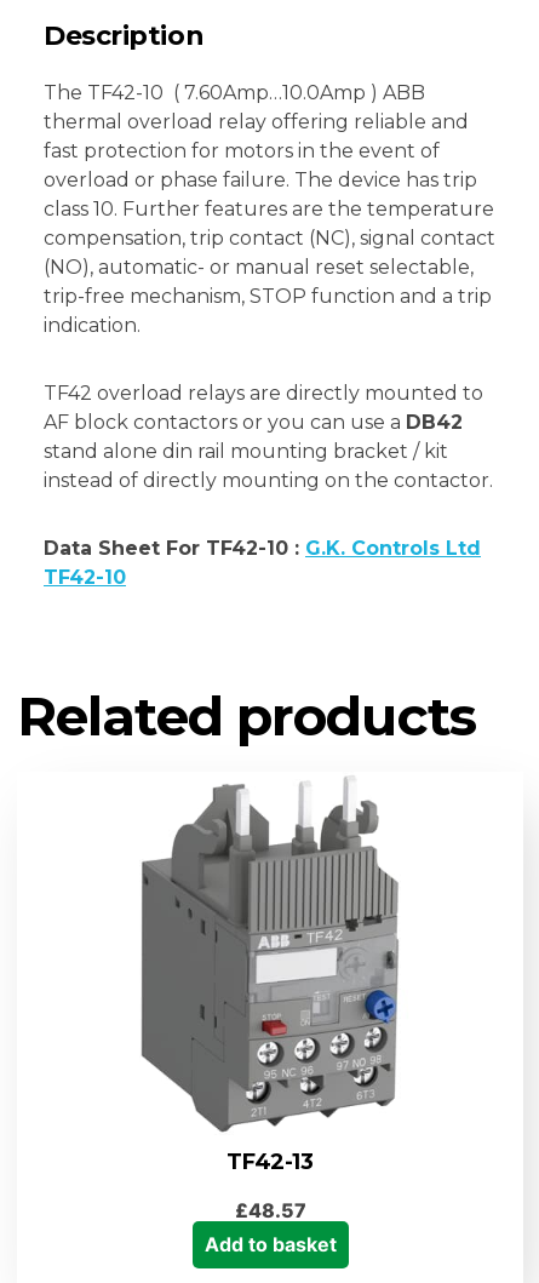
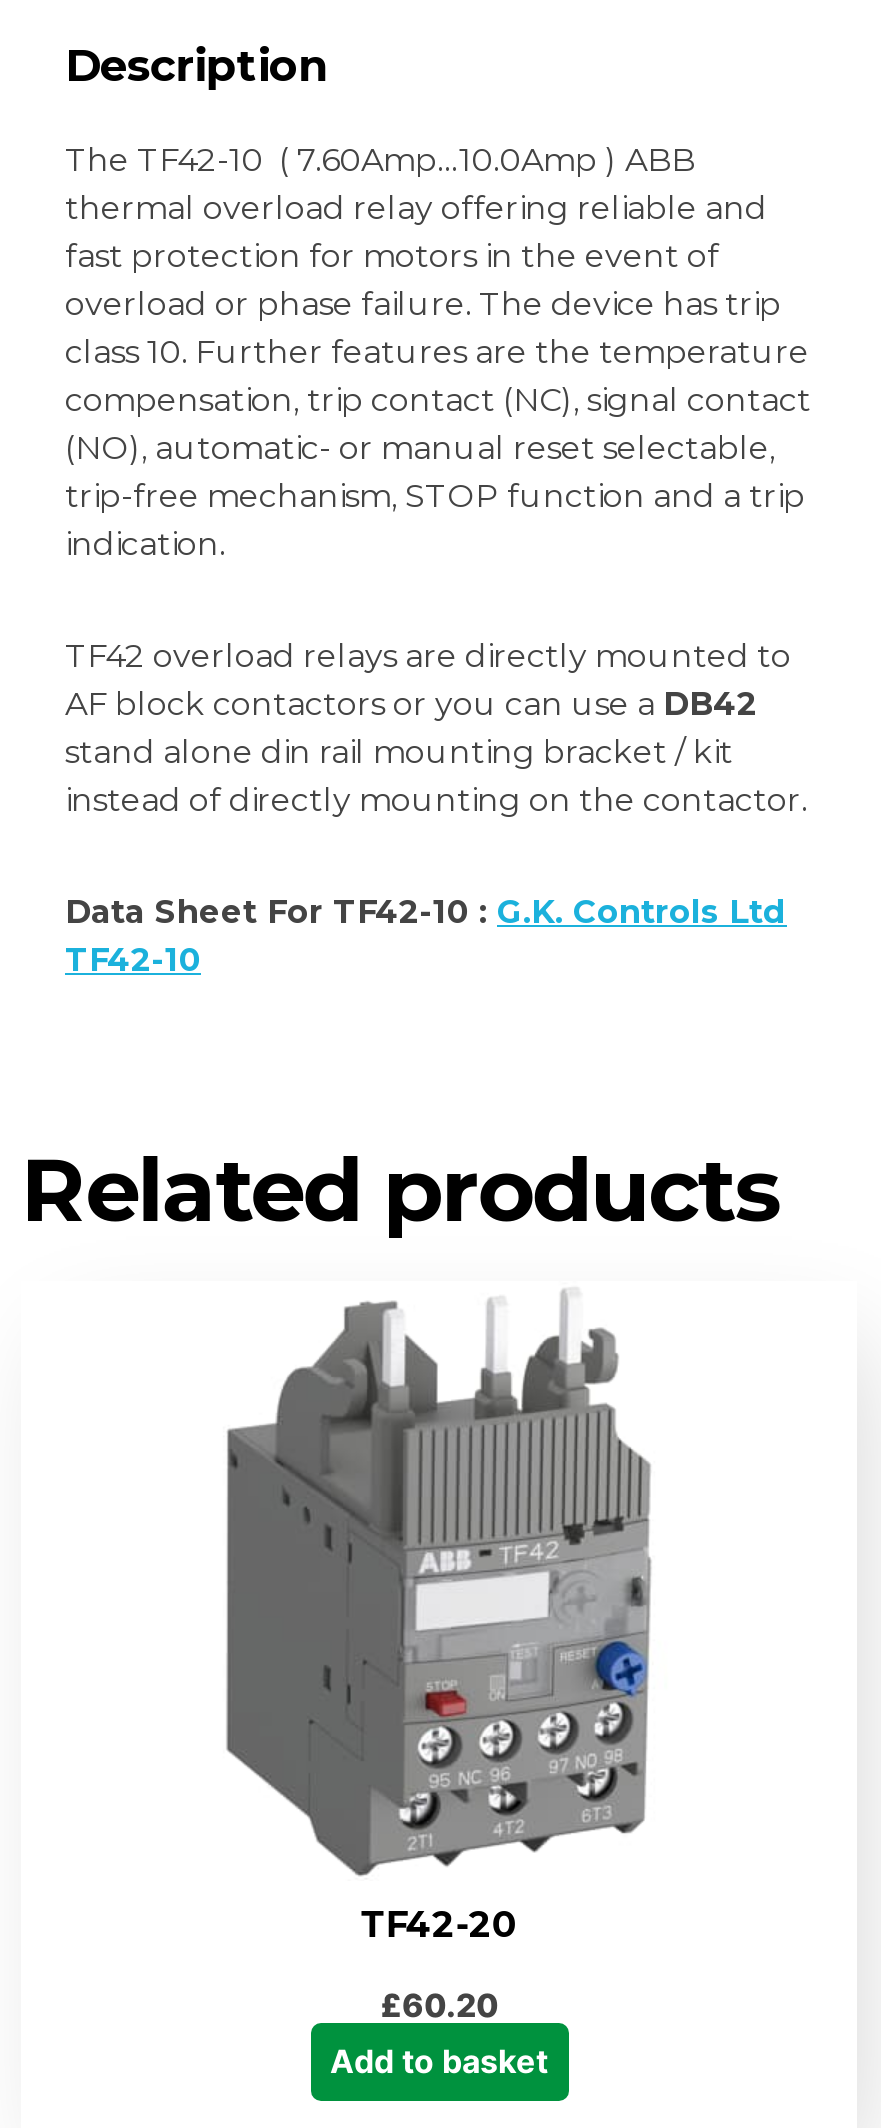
[227,1149,313,1175] TF42-13 -> [361,1903,517,1947] TF42-20
[234,1198,306,1222] £48.57 -> [380,1985,498,2025] £60.20

